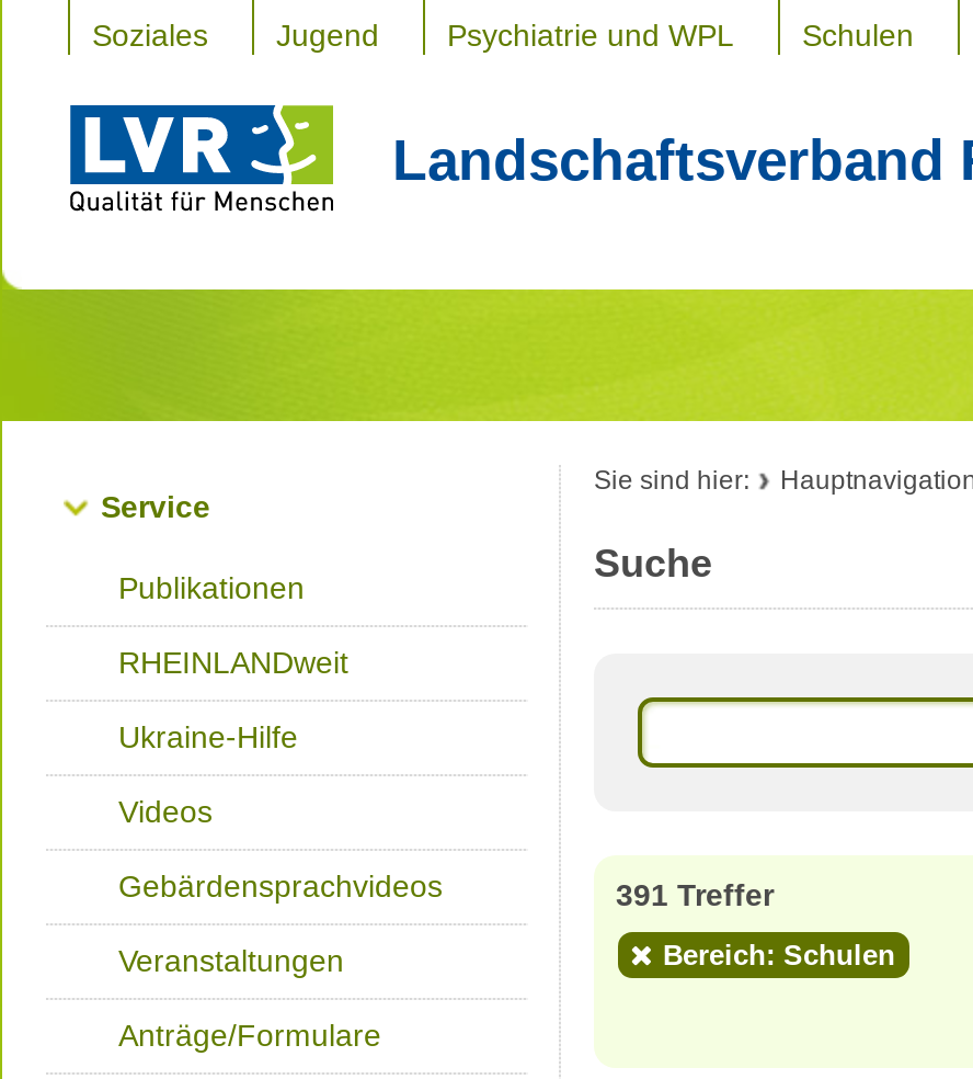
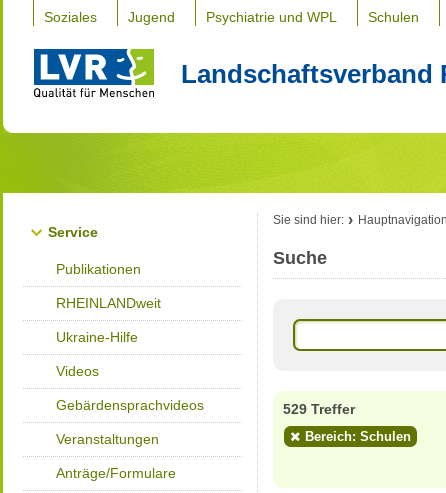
[616,877,774,912] 391 Treffer -> [283,401,355,417] 529 Treffer

